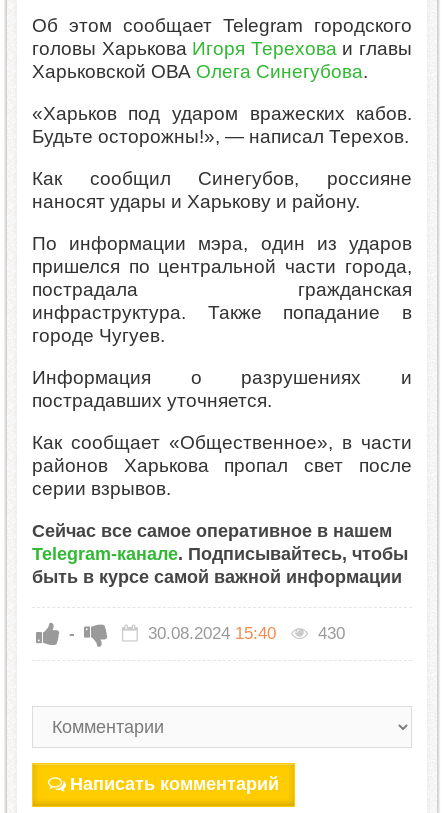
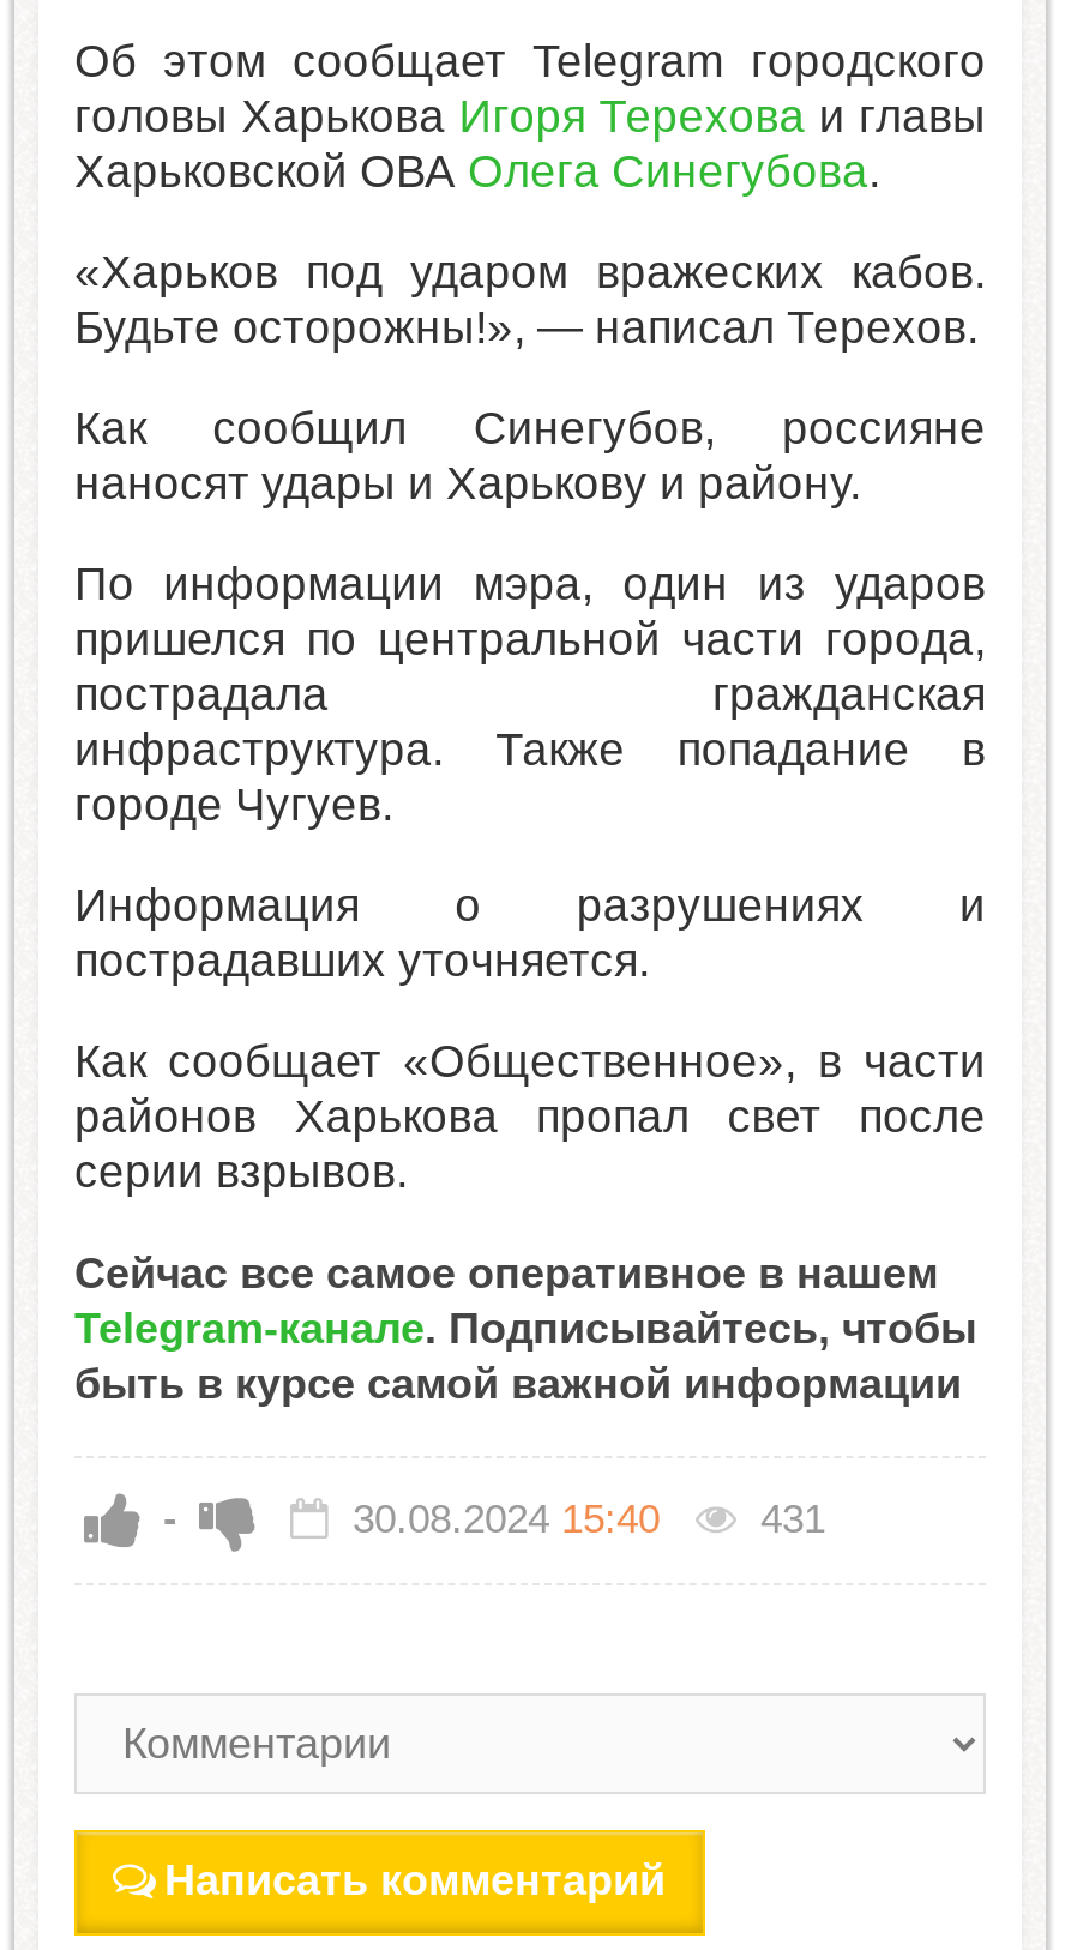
[148,624,345,643] 30.08.2024 15:40 430 -> [353,1498,825,1543] 30.08.2024 15:40 431

